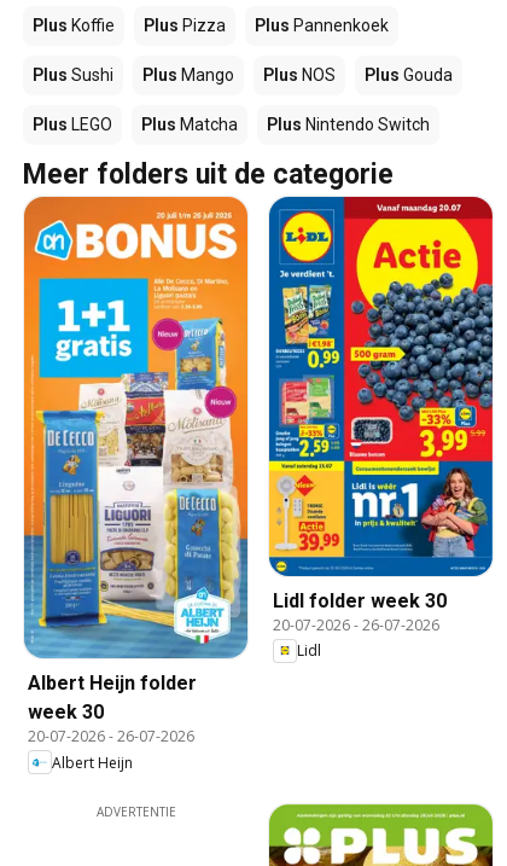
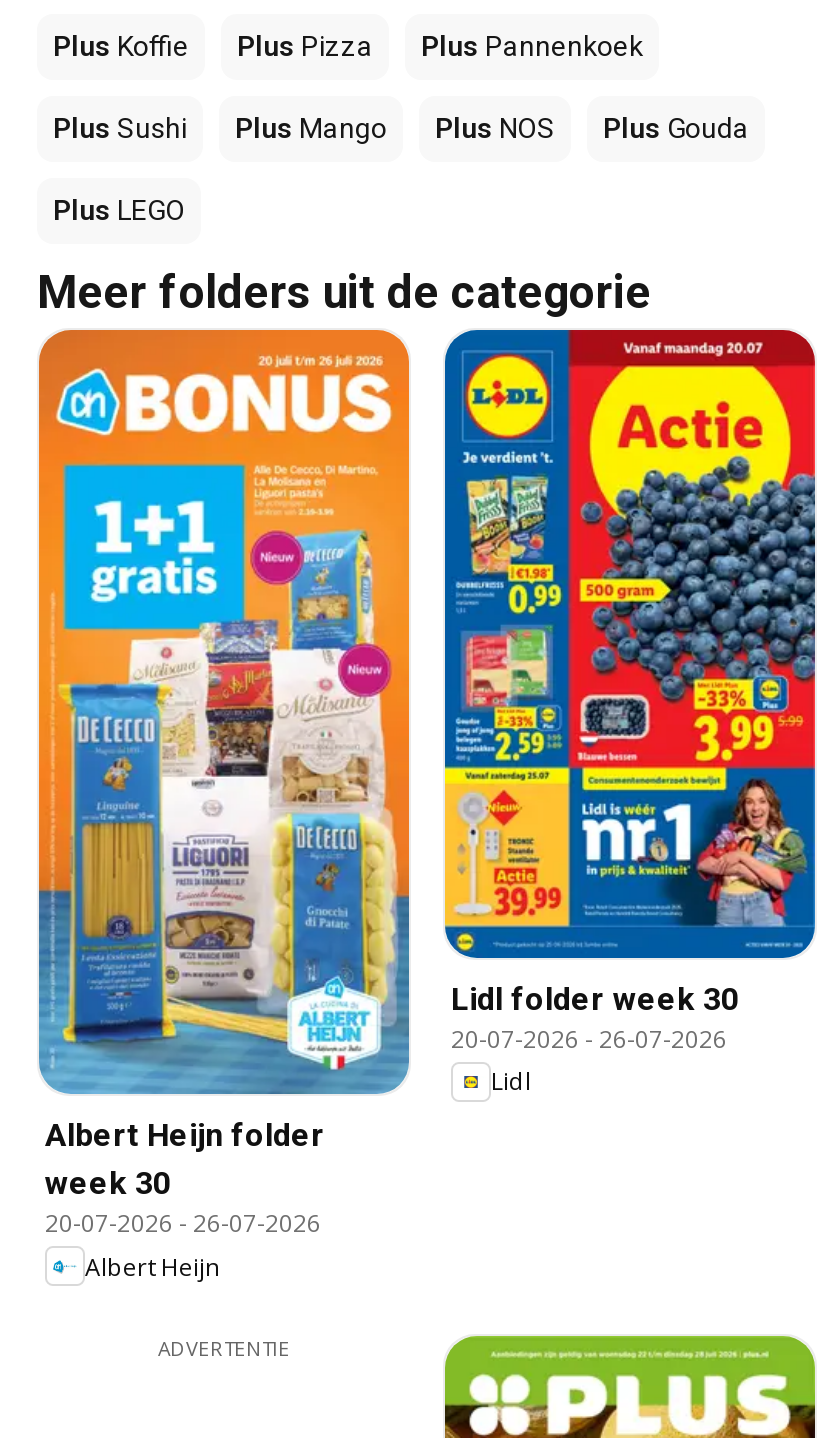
[141,115,430,134] Plus Matcha | Plus Nintendo Switch -> none

